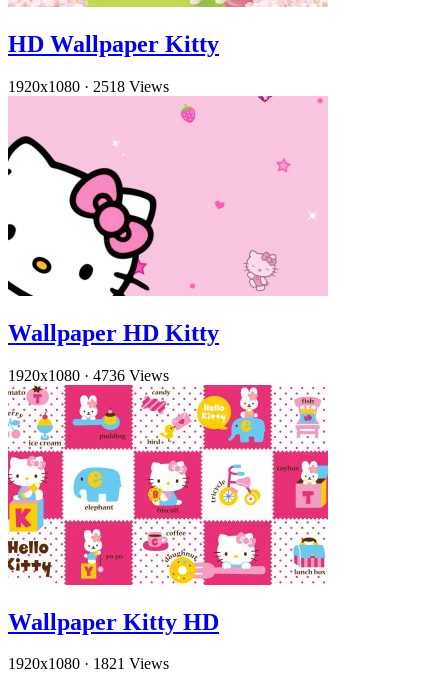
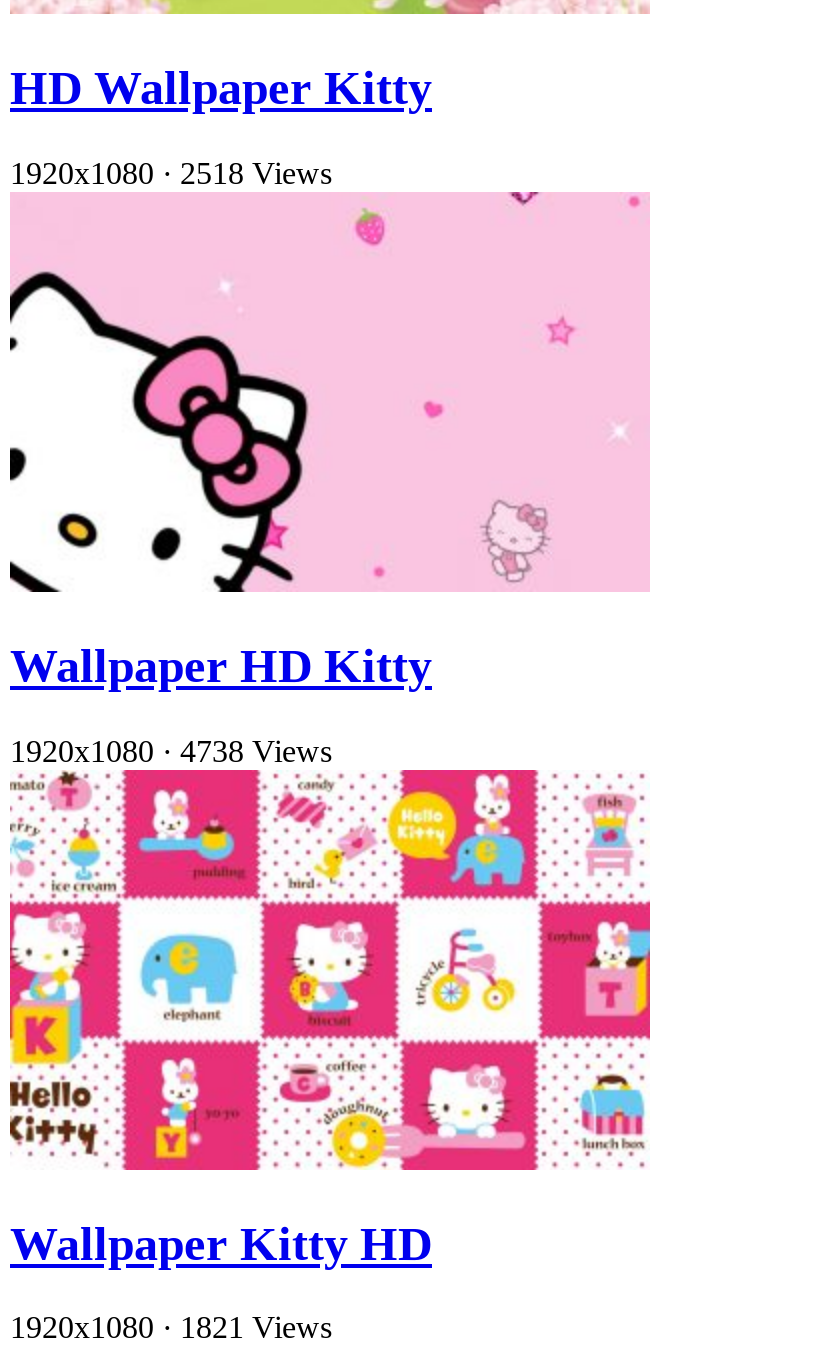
[8,367,169,384] 1920x1080 · 4736 Views -> [10,733,332,767] 1920x1080 · 4738 Views

